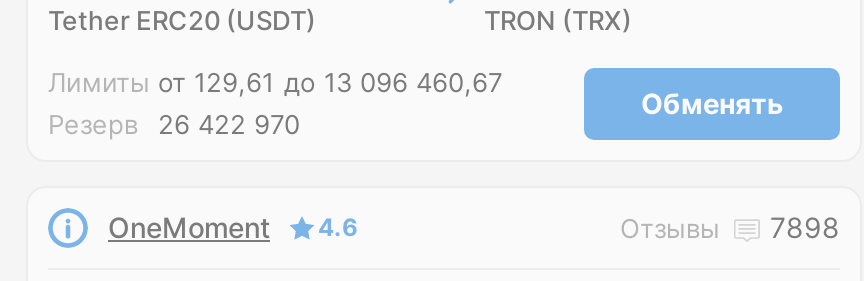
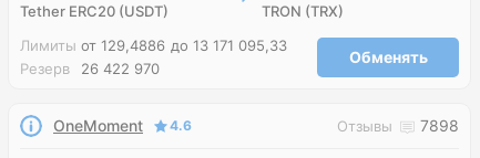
[48,67,502,99] Лимиты от 129,61 до 13 096 460,67 -> [20,37,287,55] Лимиты от 129,4886 до 13 171 095,33

